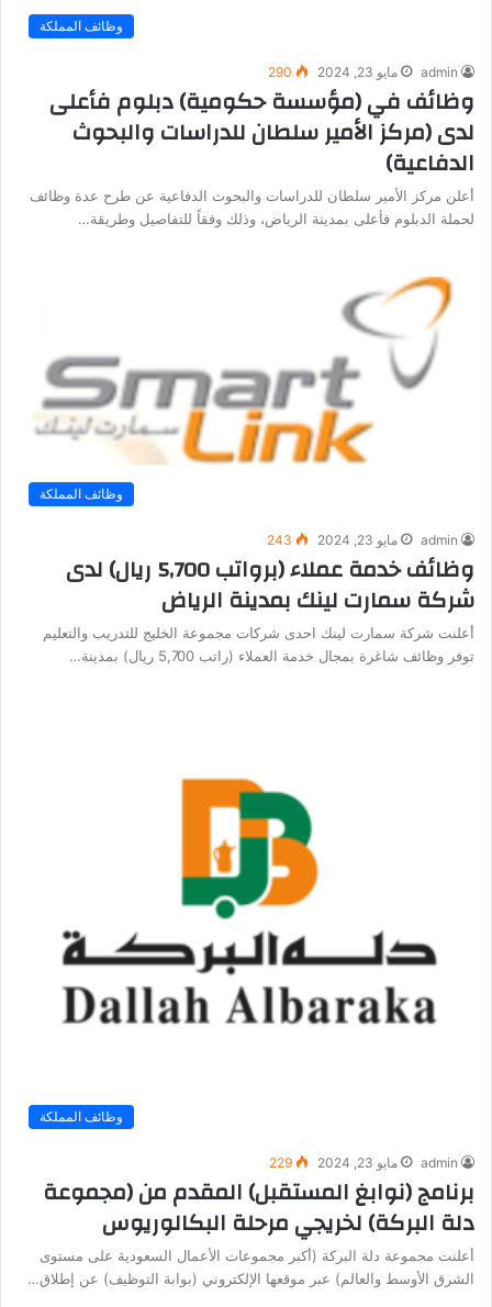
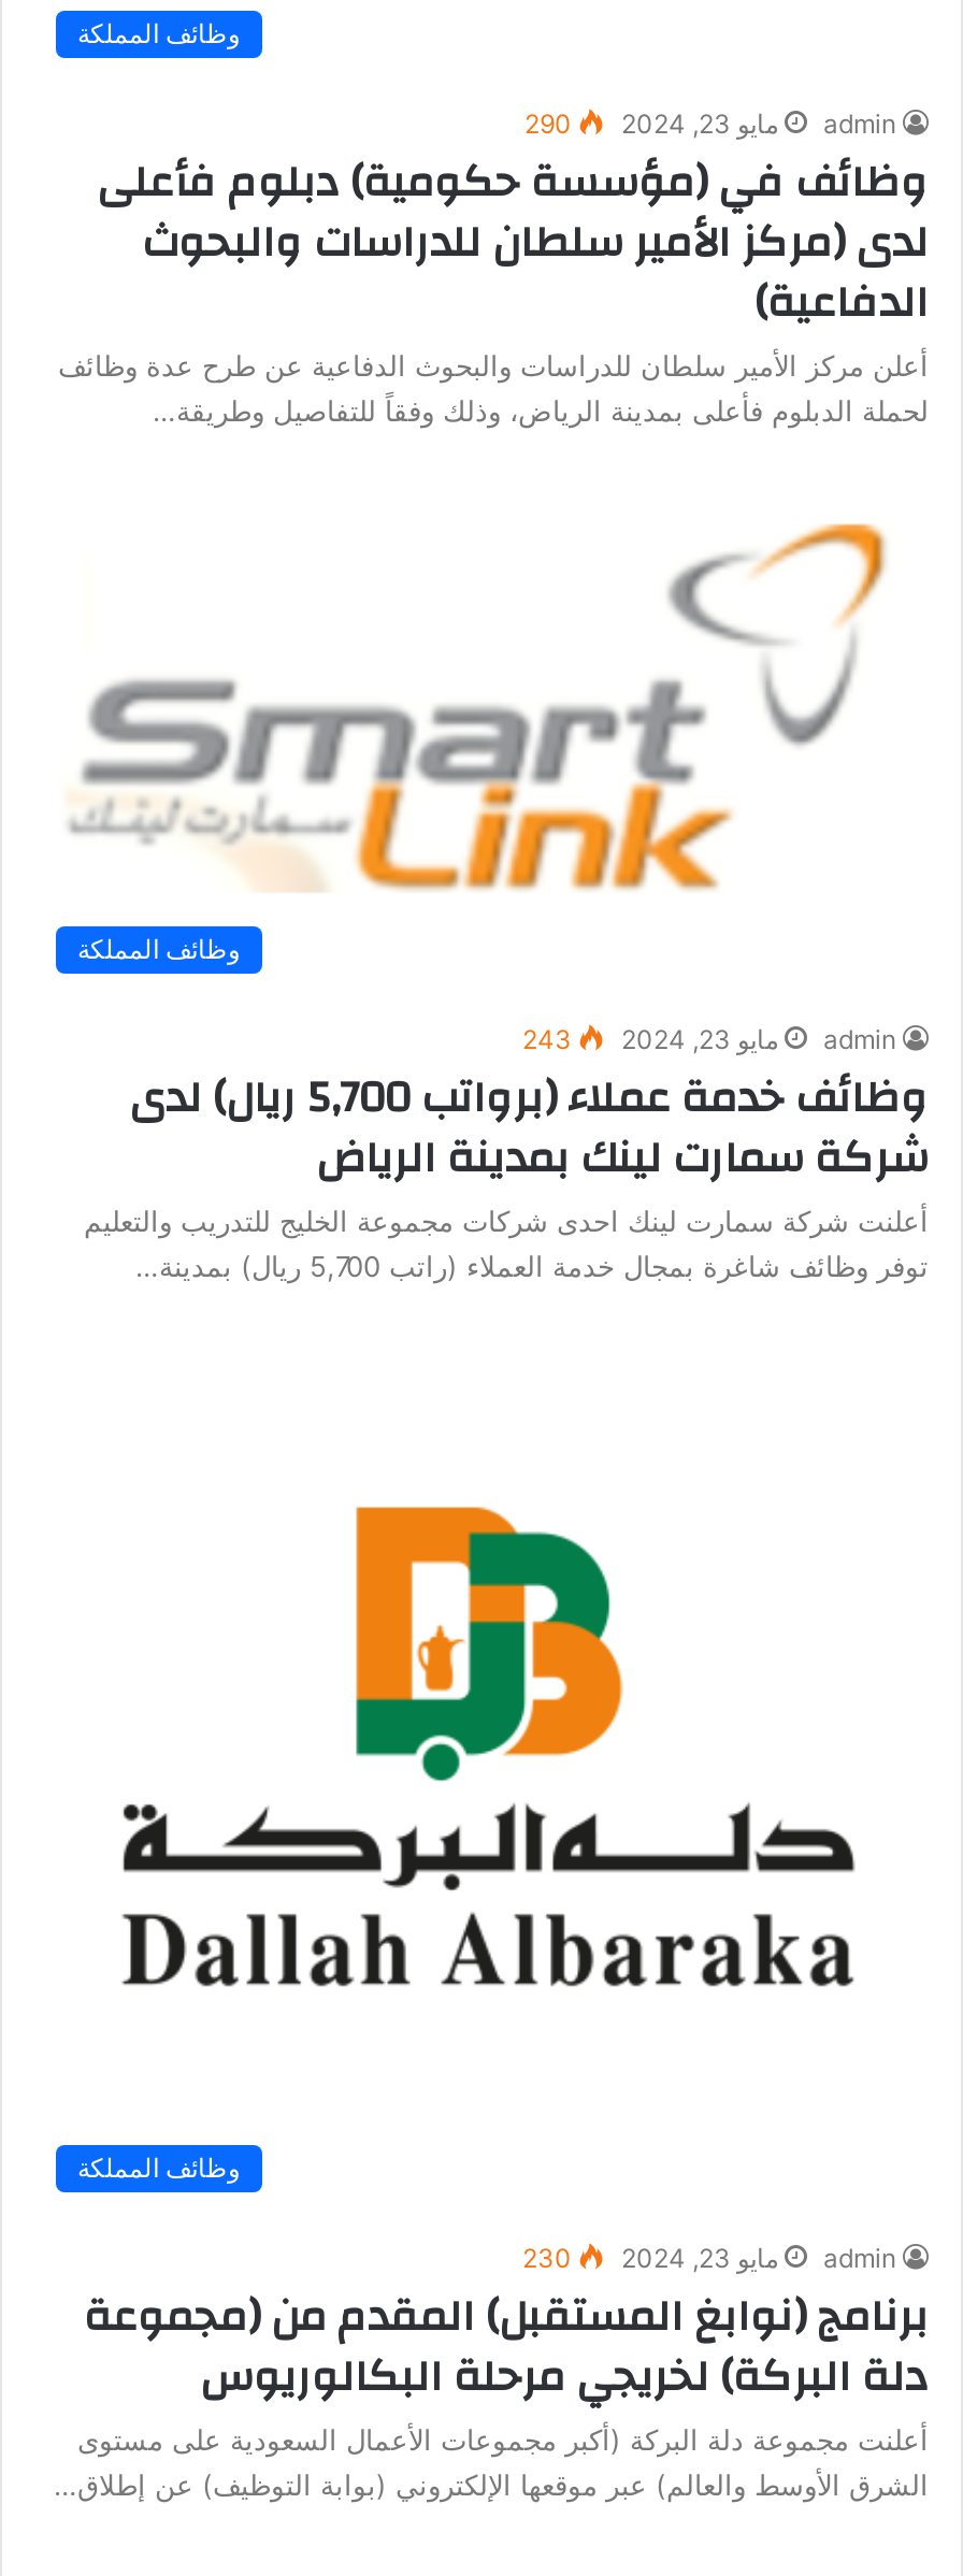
[269,1155,292,1171] 229 -> [522,2242,572,2275] 230

